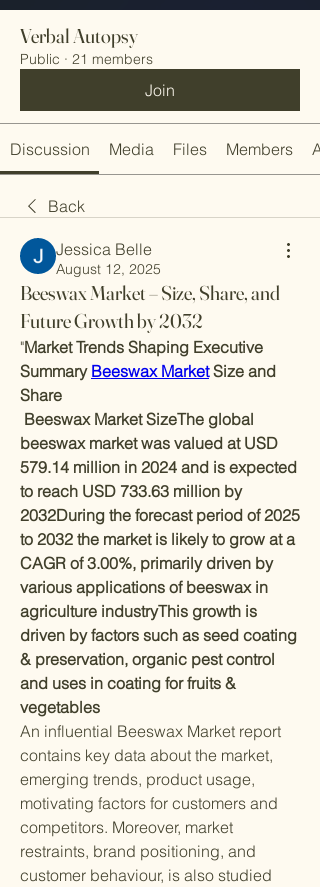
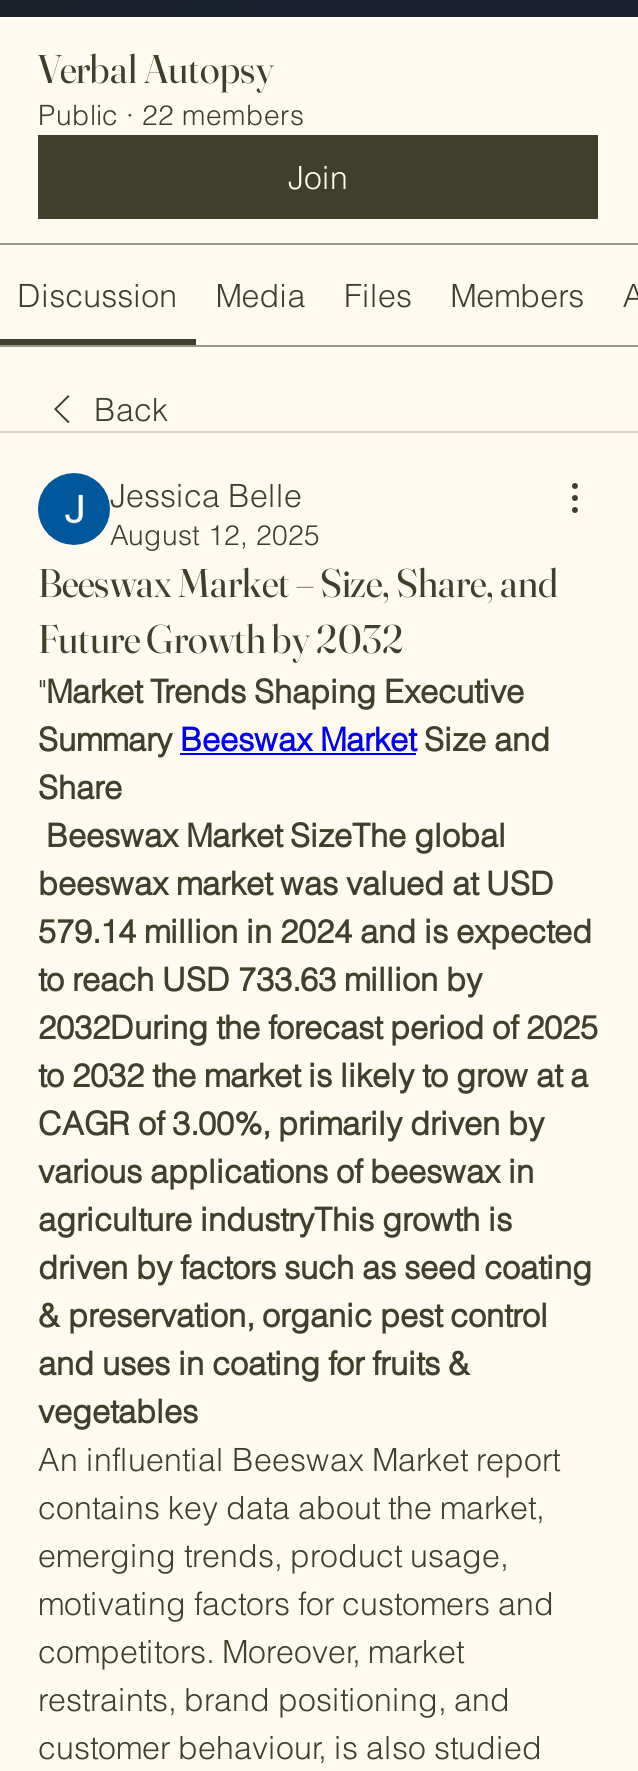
[20,50,153,68] Public · 21 members -> [38,97,304,133] Public · 22 members

